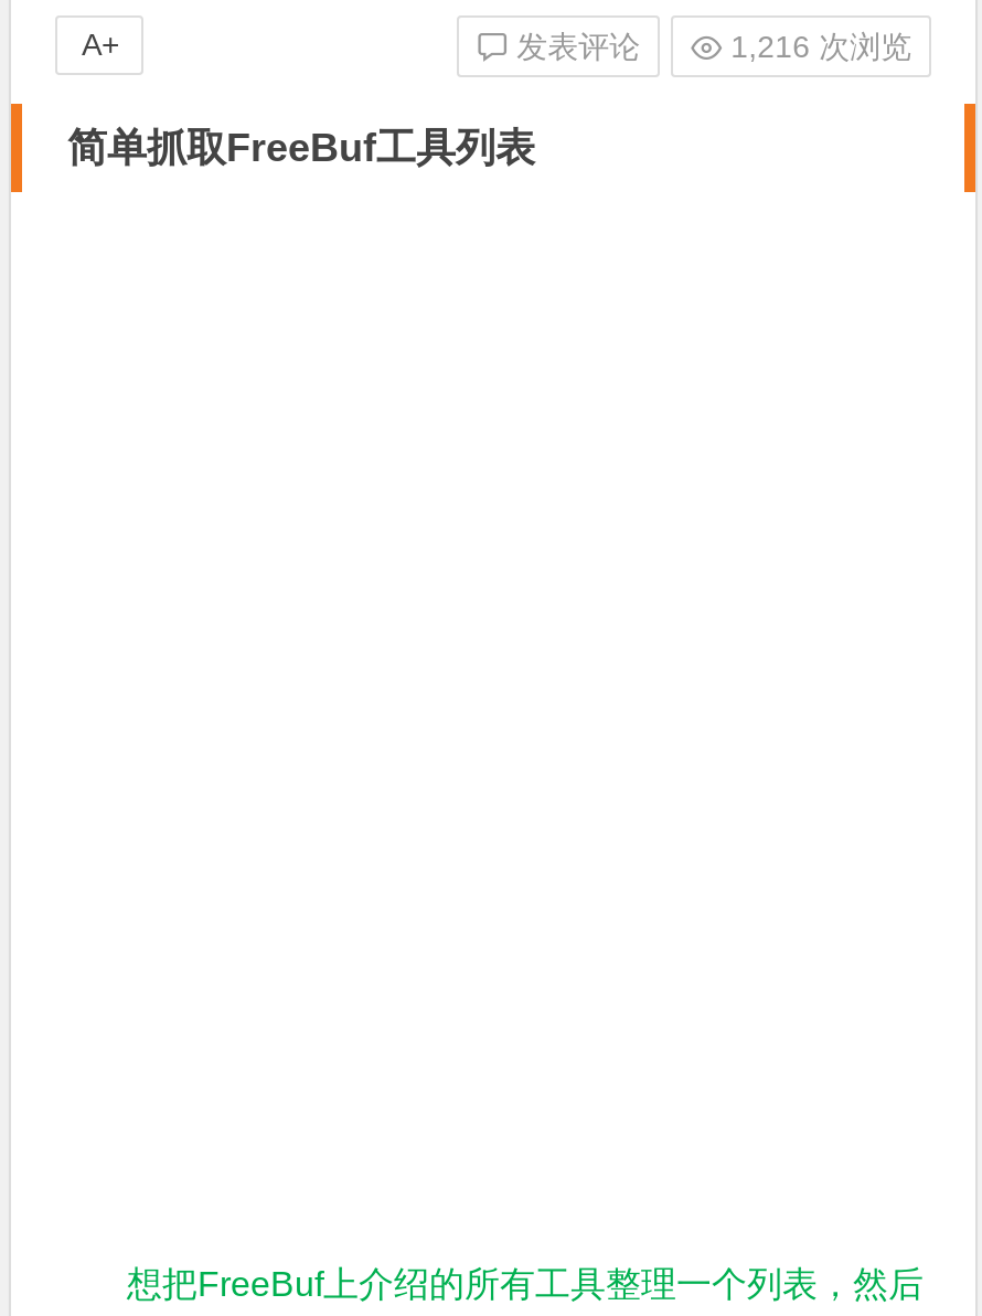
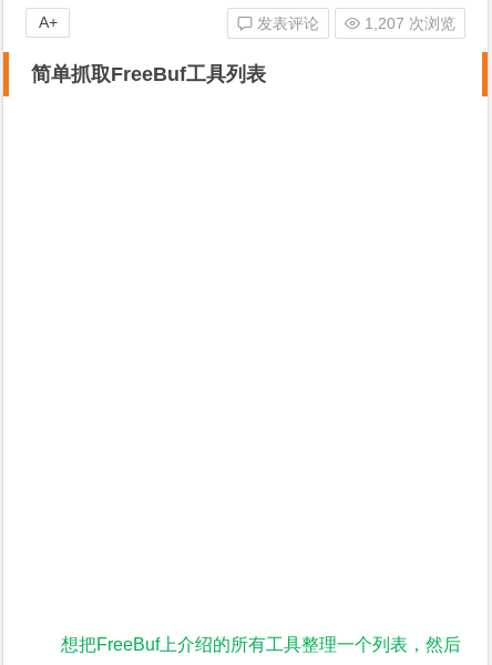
[722,29,912,64] 1,216 次浏览 -> [360,14,456,32] 1,207 次浏览

